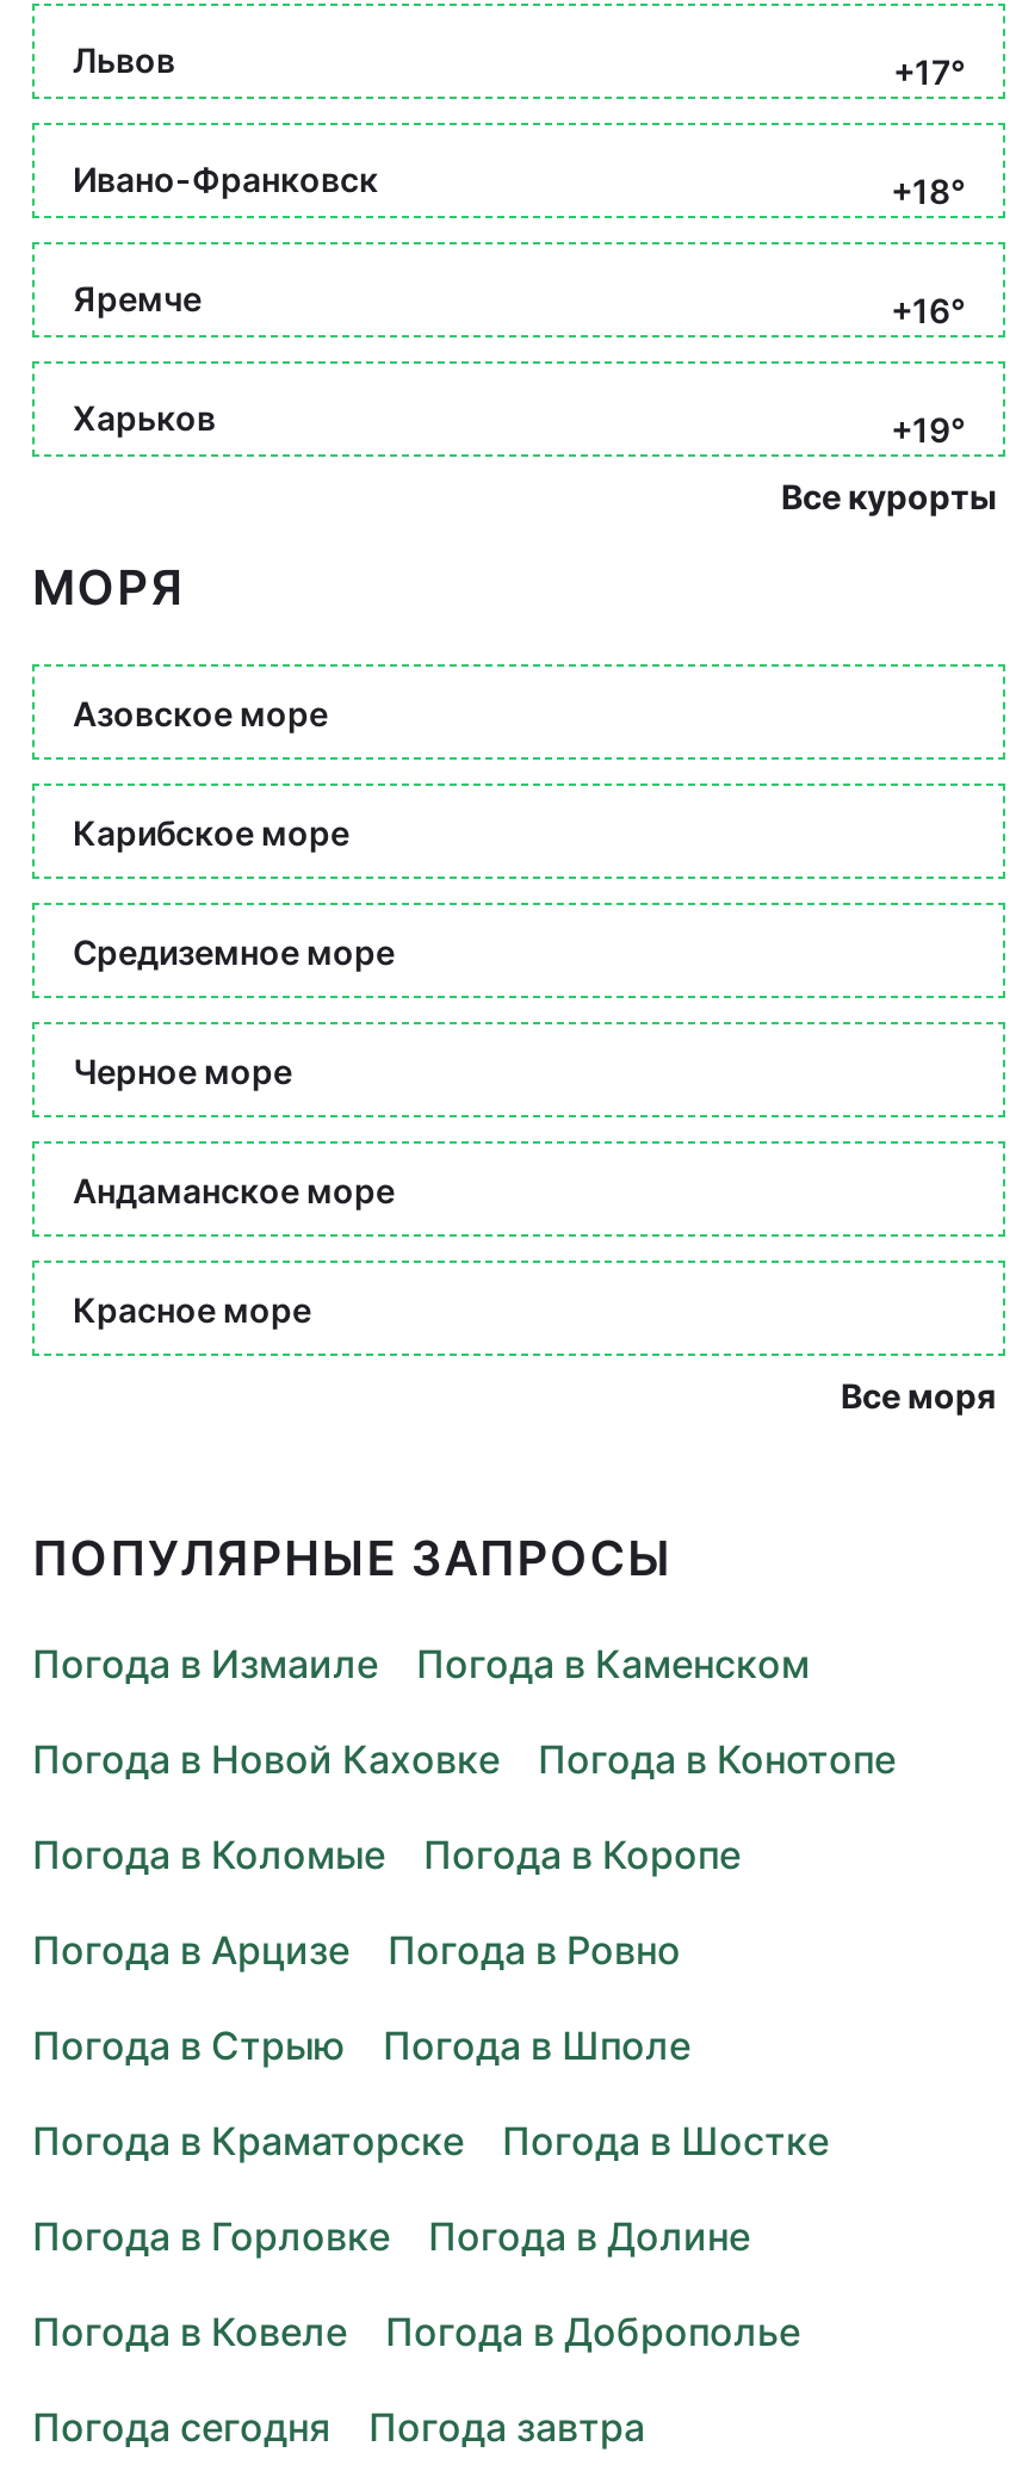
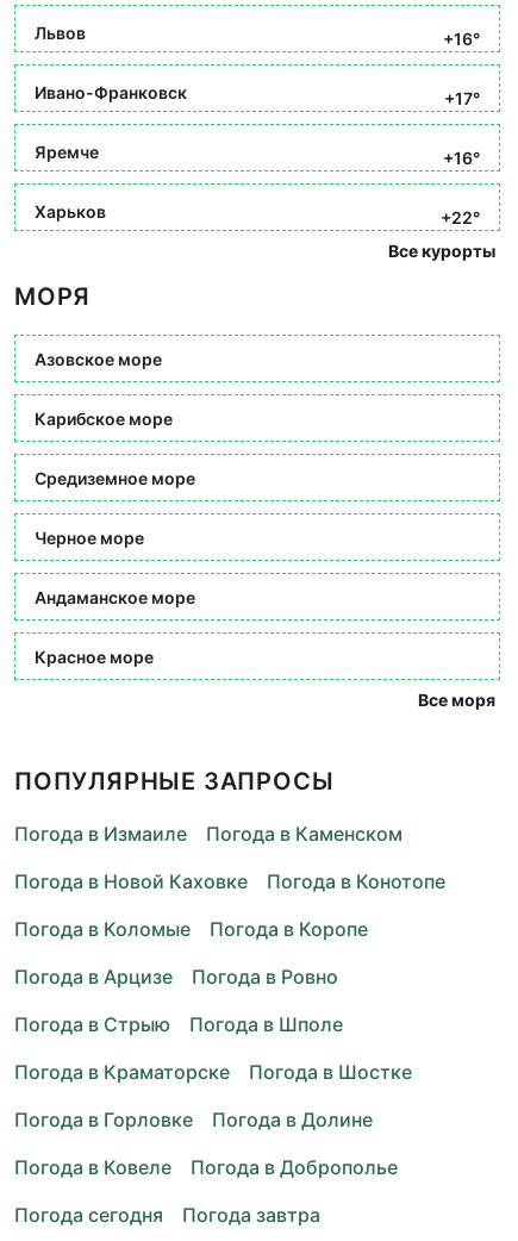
[893,51,965,92] +17° -> [443,29,480,49] +16°
[891,171,965,211] +18° -> [444,88,480,108] +17°
[891,409,965,450] +19° -> [441,207,480,227] +22°

